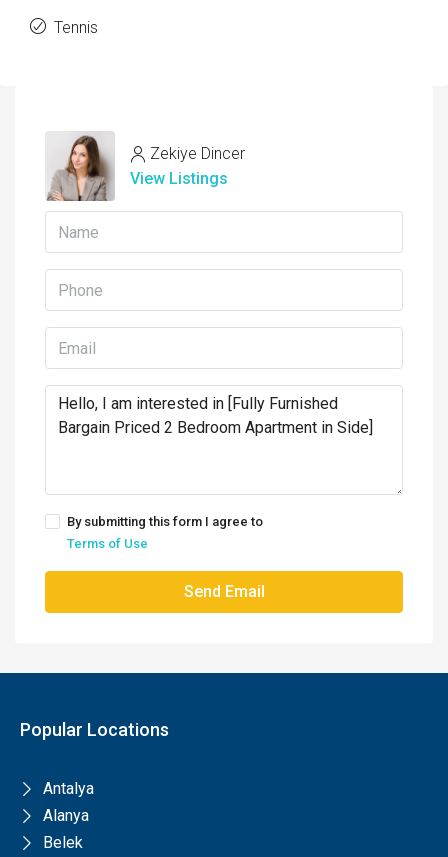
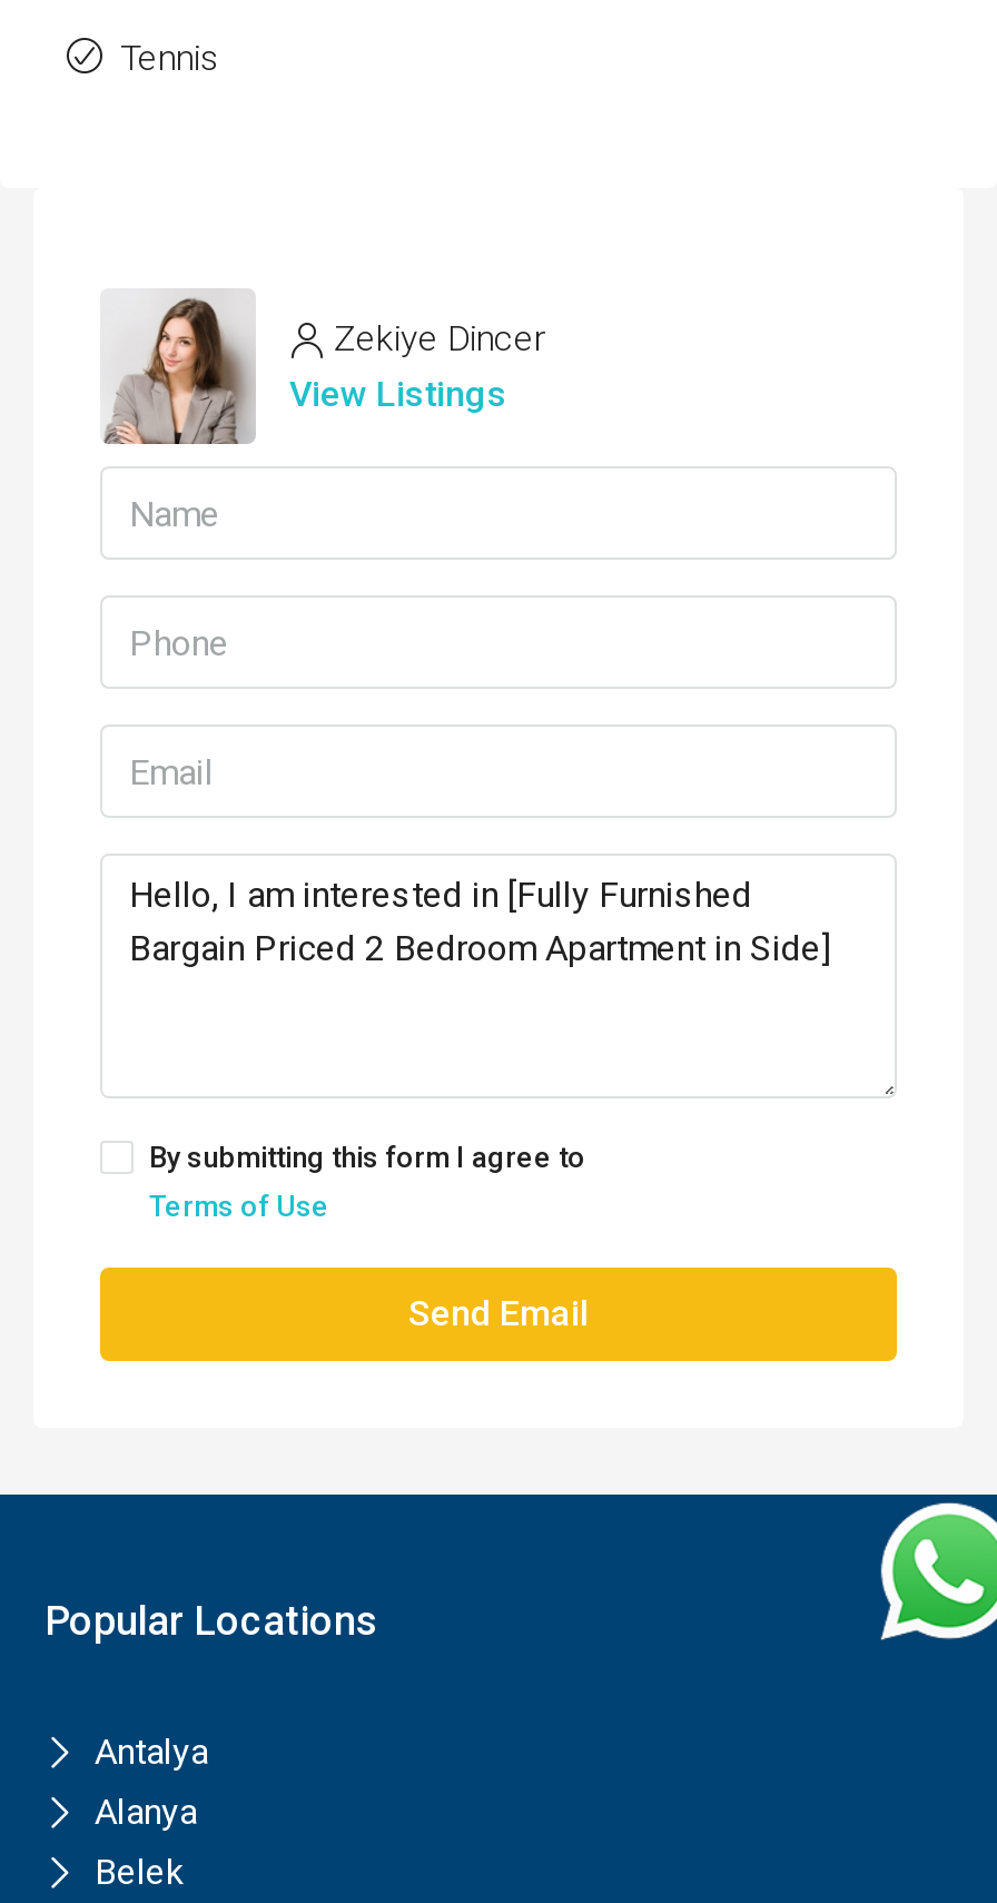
none -> [879,1501,990,1641] [image]

